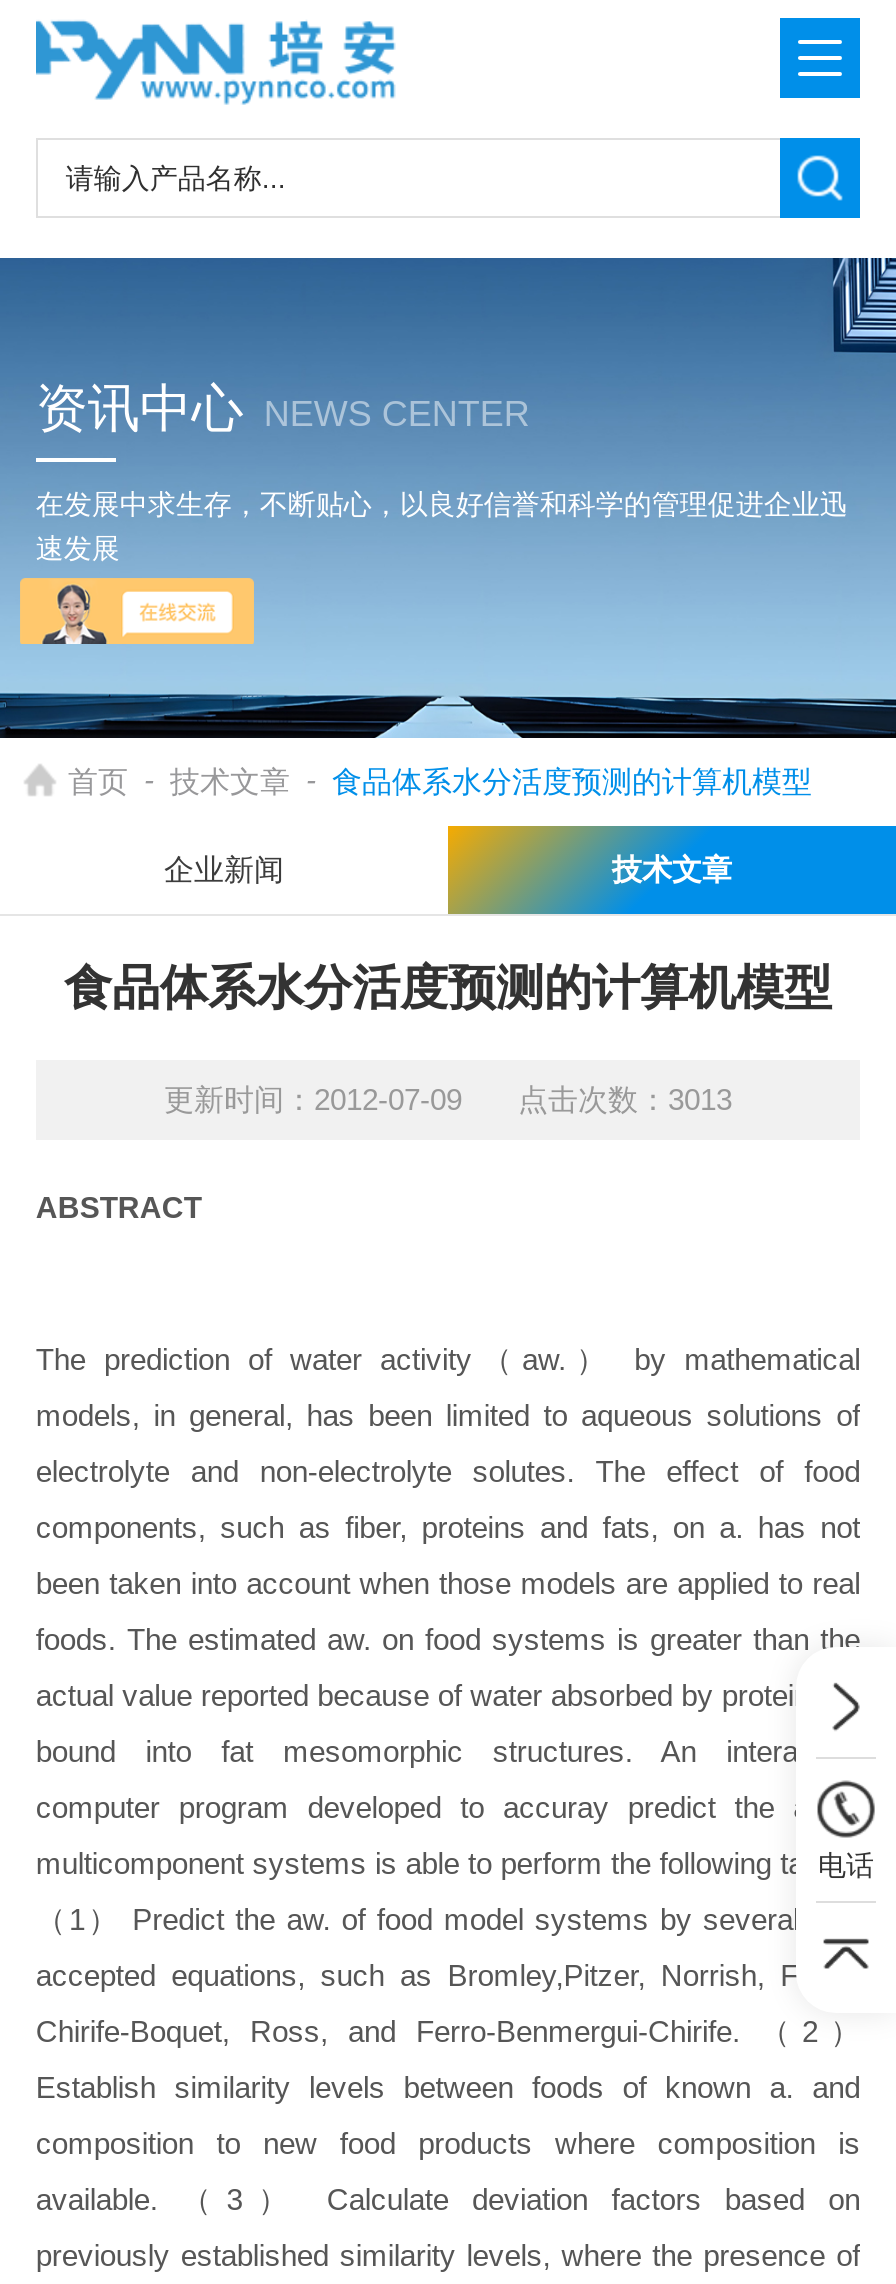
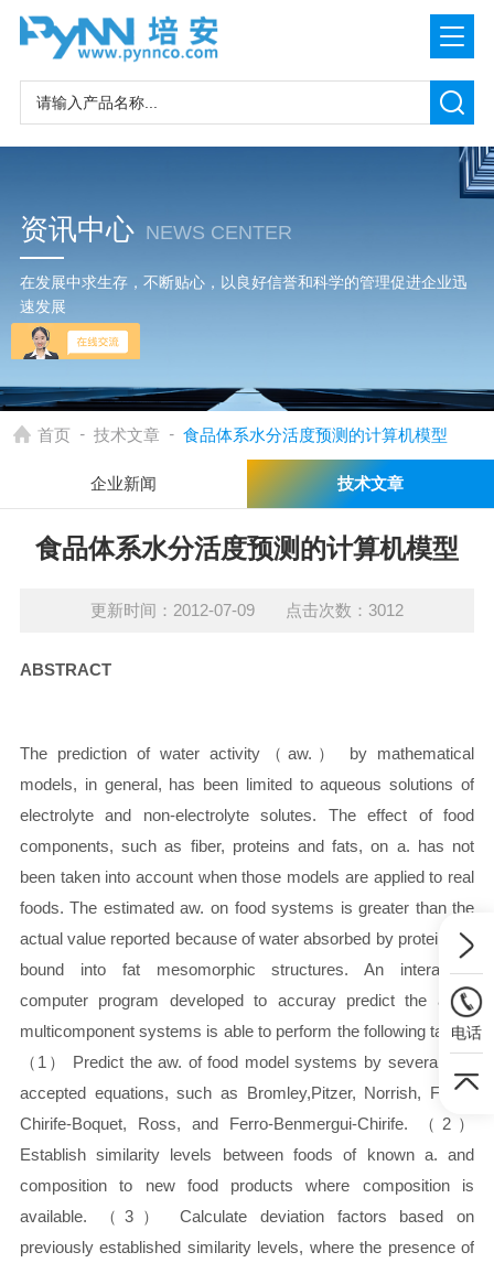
[164,1082,732,1116] 更新时间：2012-07-09 点击次数：3013 -> [90,601,404,619] 更新时间：2012-07-09 点击次数：3012

